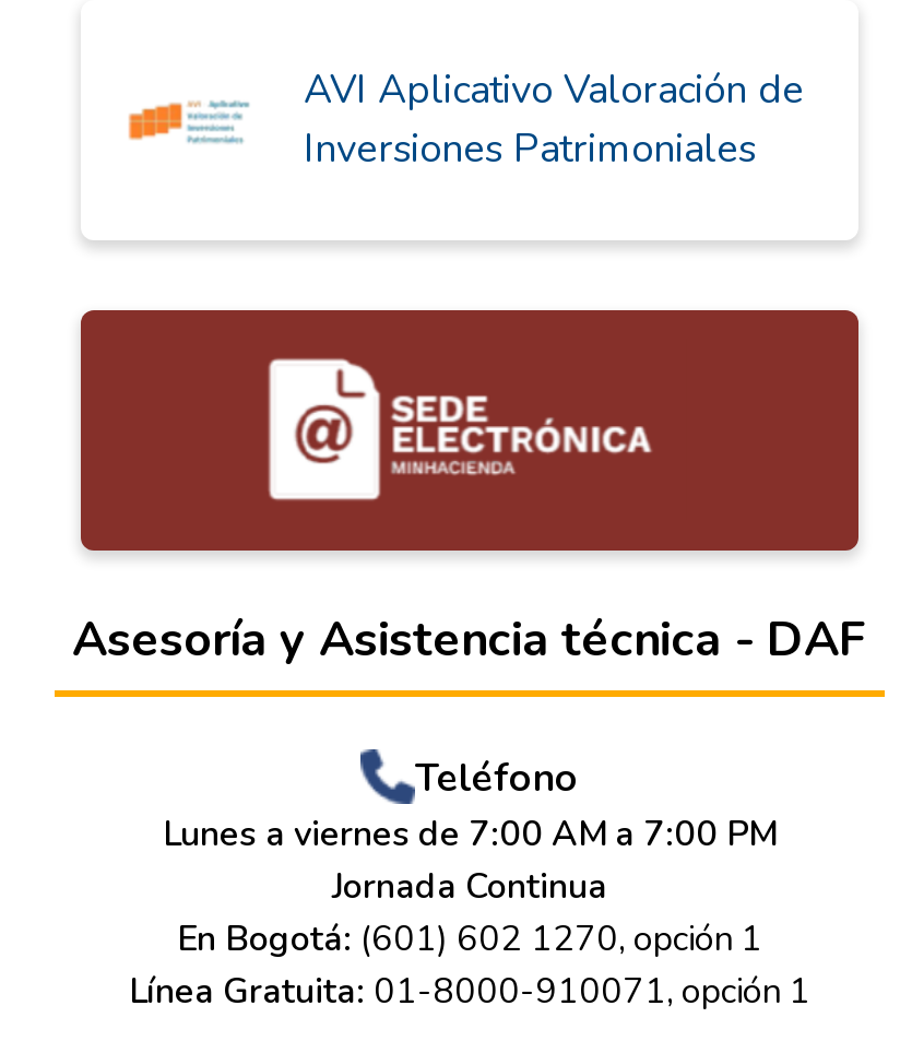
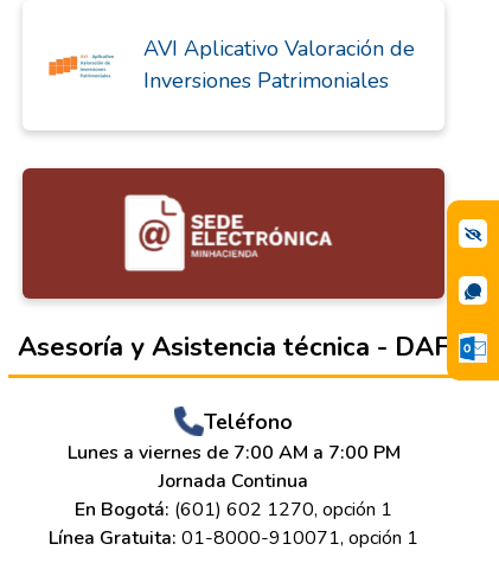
none -> [446,199,495,382] [image]

